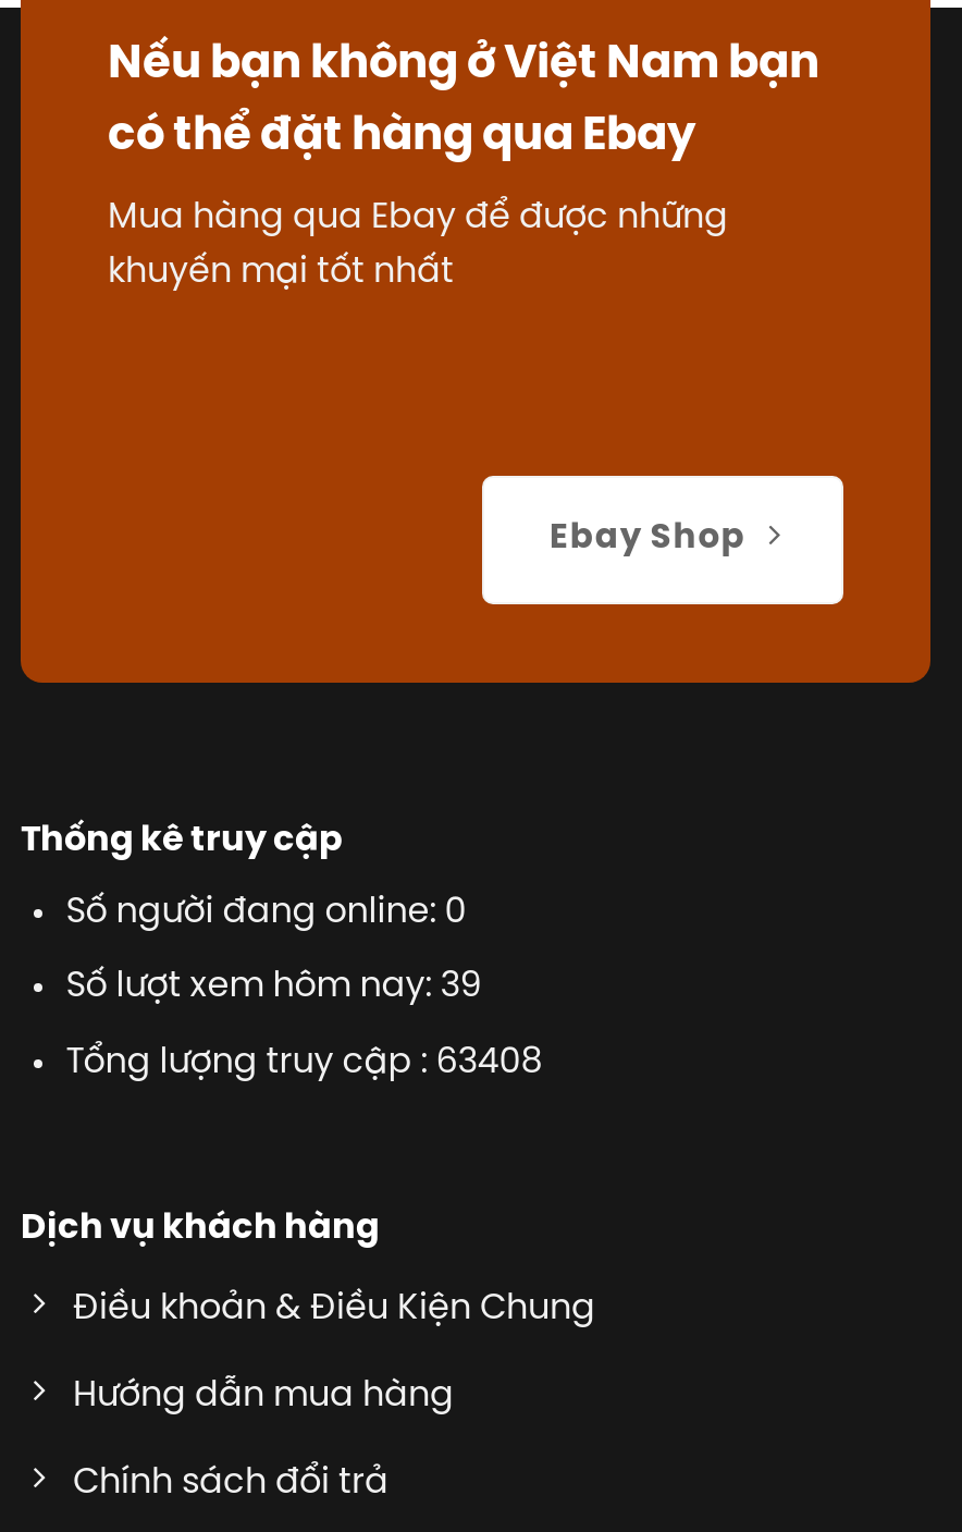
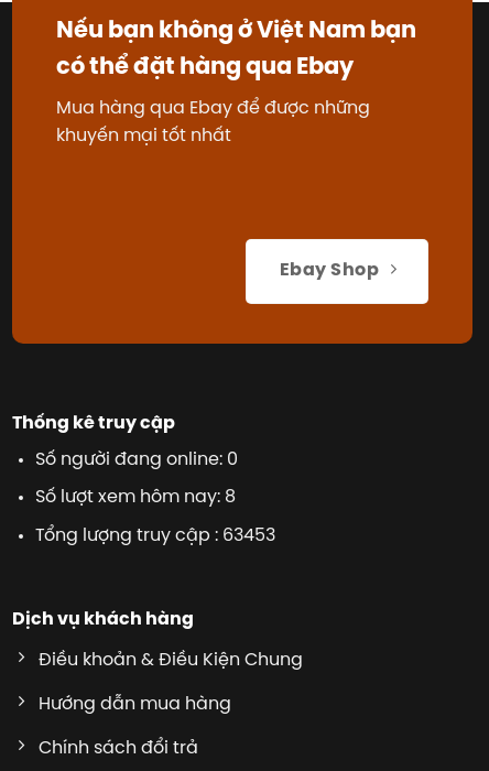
[66,968,482,1005] Số lượt xem hôm nay: 39 -> [35,488,235,507] Số lượt xem hôm nay: 8
[66,1044,543,1081] Tổng lượng truy cập : 63408 -> [35,526,275,545] Tổng lượng truy cập : 63453

